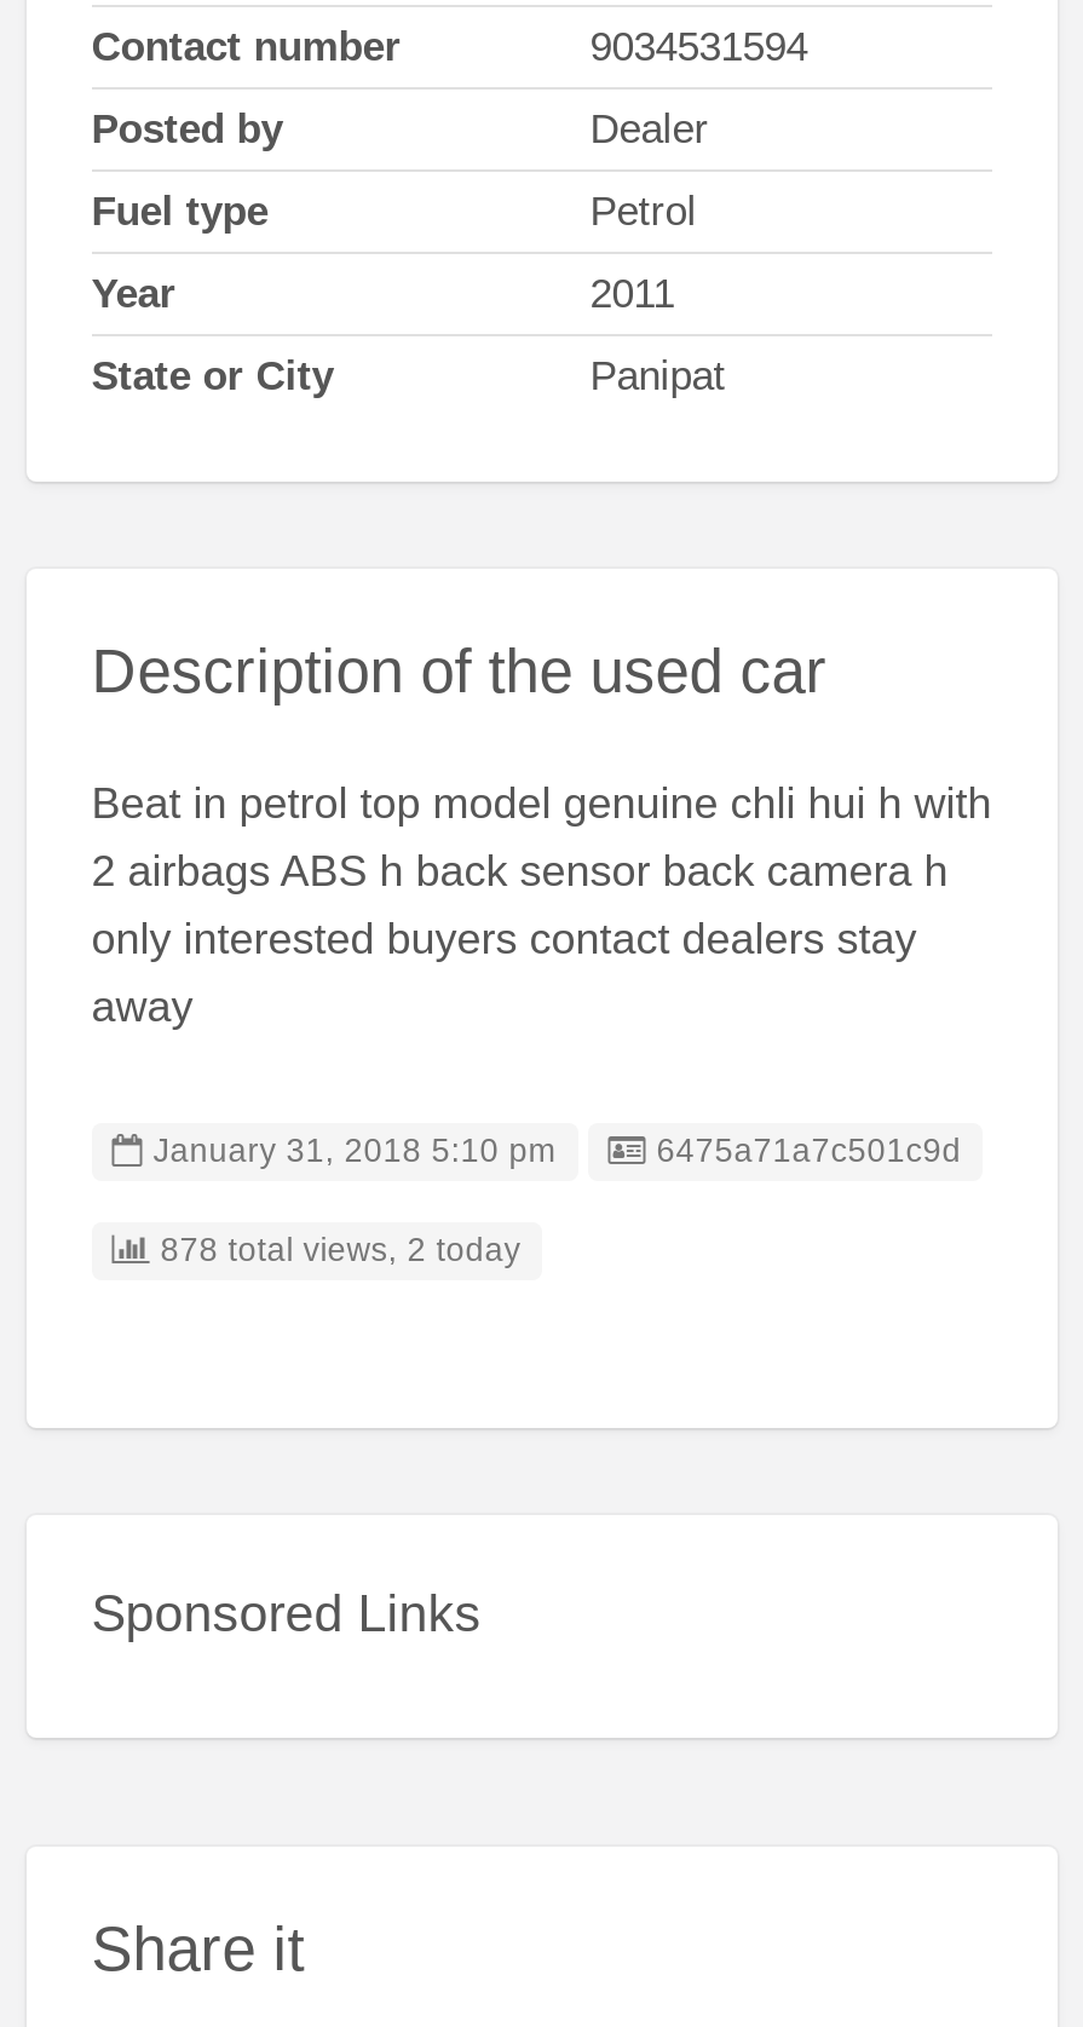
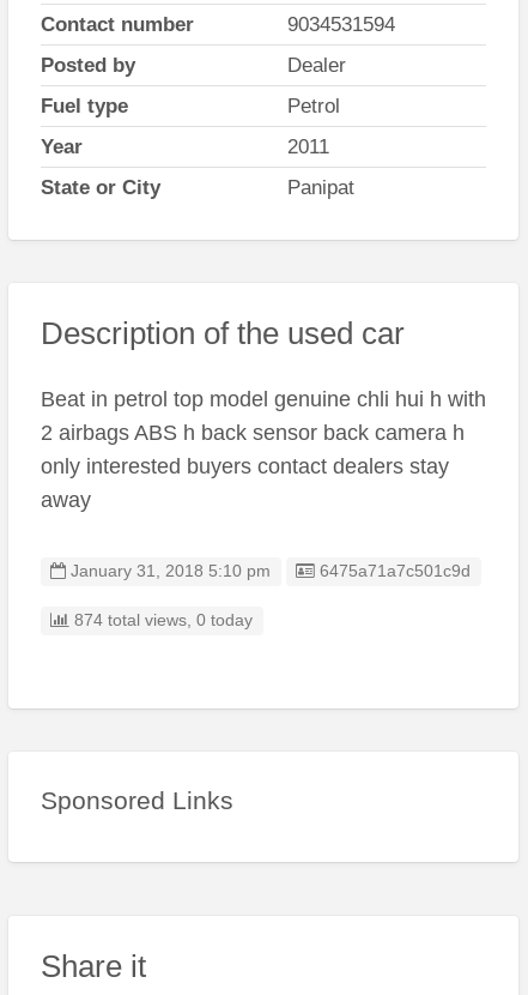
[151,1233,521,1269] 878 total views, 2 today -> [70,612,253,630] 874 total views, 0 today

